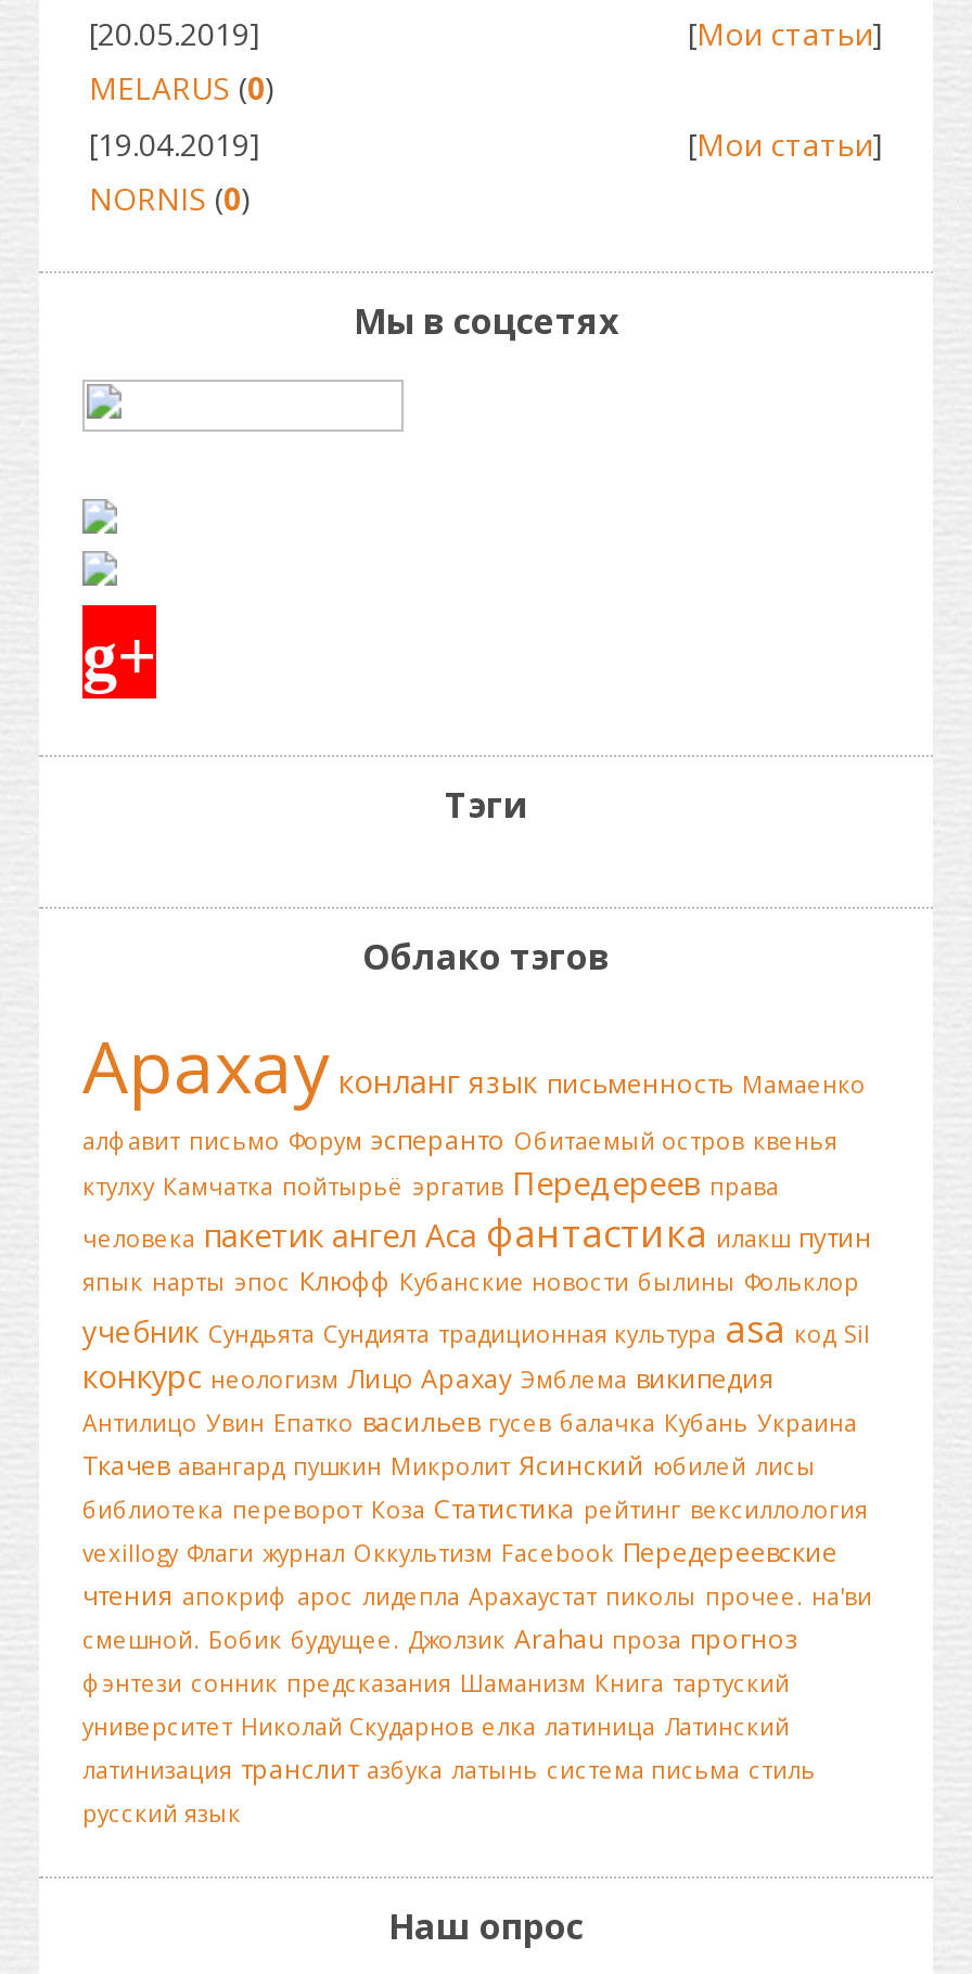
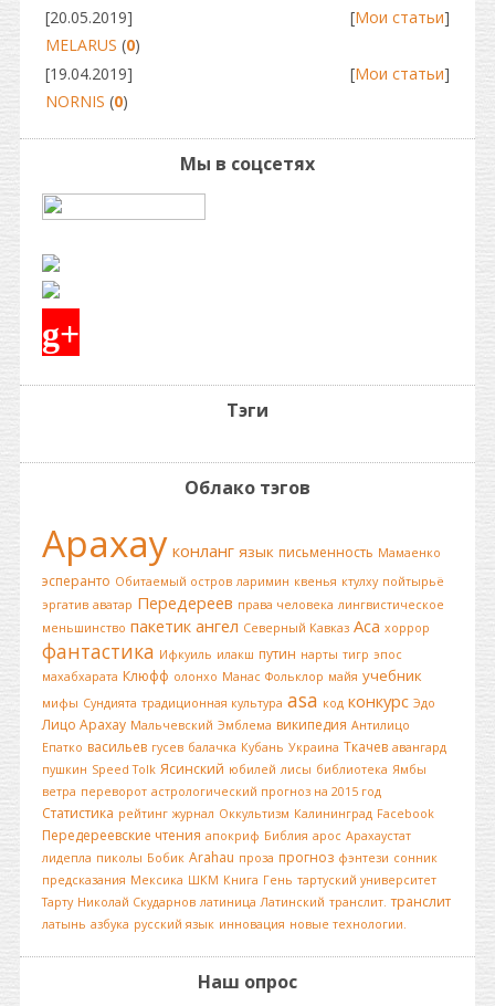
[82,1121,872,1829] алфавит письмо Форум эсперанто Обитаемый остров квенья | ктулху Камчатка пойтырьё эргатив Передереев права | человека пакетик ангел Аса фантастика илакш путин | япык нарты эпос Клюфф Кубанские новости былины Фольклор | учебник Сундьята Сундията традиционная культура asa код Sil | конкурс неологизм Лицо Арахау Эмблема википедия | Антилицо Увин Епатко васильев гусев балачка Кубань Украина | Ткачев авангард пушкин Микролит Ясинский юбилей лисы | библиотека переворот Коза Статистика рейтинг вексиллология | vexillogy Флаги журнал Оккультизм Facebook Передереевские | чтения апокриф арос лидепла Арахаустат пиколы прочее. на'ви | смешной. Бобик будущее. Джолзик Arahau проза прогноз | фэнтези сонник предсказания Шаманизм Книга тартуский | университет Николай Скударнов елка латиница Латинский | латинизация транслит азбука латынь система письма стиль | русский язык -> [42,572,451,932] эсперанто Обитаемый остров ларимин квенья ктулху пойтырьё | эргатив аватар Передереев права человека лингвистическое | меньшинство пакетик ангел Северный Кавказ Аса хоррор | фантастика Ифкуиль илакш путин нарты тигр эпос | махабхарата Клюфф олонхо Манас Фольклор майя учебник | мифы Сундията традиционная культура asa код конкурс Эдо | Лицо Арахау Мальчевский Эмблема википедия Антилицо | Епатко васильев гусев балачка Кубань Украина Ткачев авангард | пушкин Speed Tolk Ясинский юбилей лисы библиотека Ямбы | ветра переворот астрологический прогноз на 2015 год | Статистика рейтинг журнал Оккультизм Калининград Facebook | Передереевские чтения апокриф Библия арос Арахаустат | лидепла пиколы Бобик Arahau проза прогноз фэнтези сонник | предсказания Мексика ШКМ Книга Гень тартуский университет | Тарту Николай Скударнов латиница Латинский транслит. транслит | латынь азбука русский язык инновация новые технологии.

